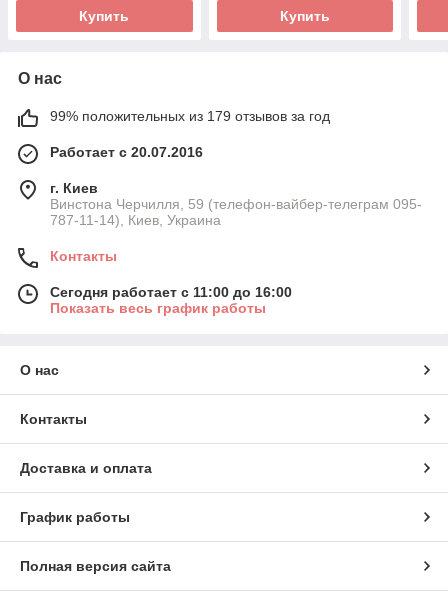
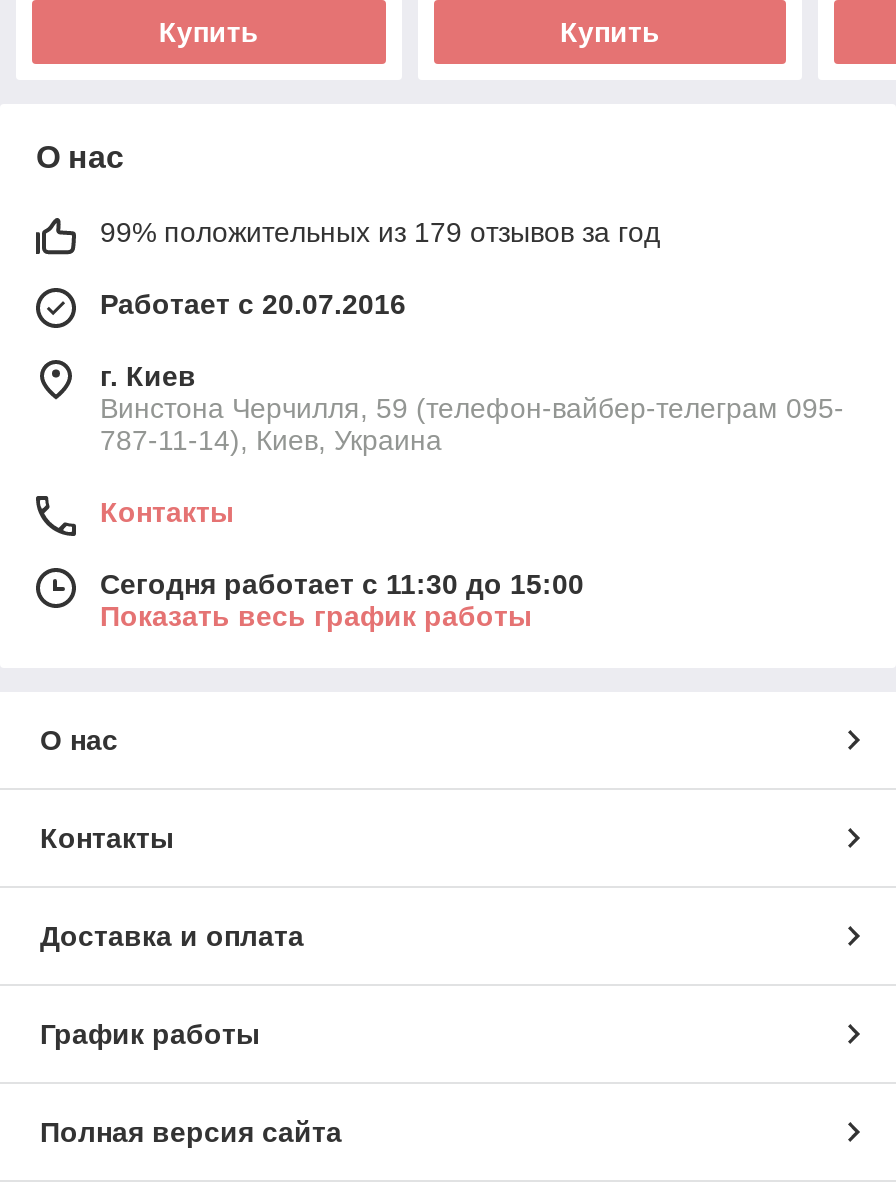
[50,284,292,300] Сегодня работает с 11:00 до 16:00 -> [100,569,584,601] Сегодня работает с 11:30 до 15:00

